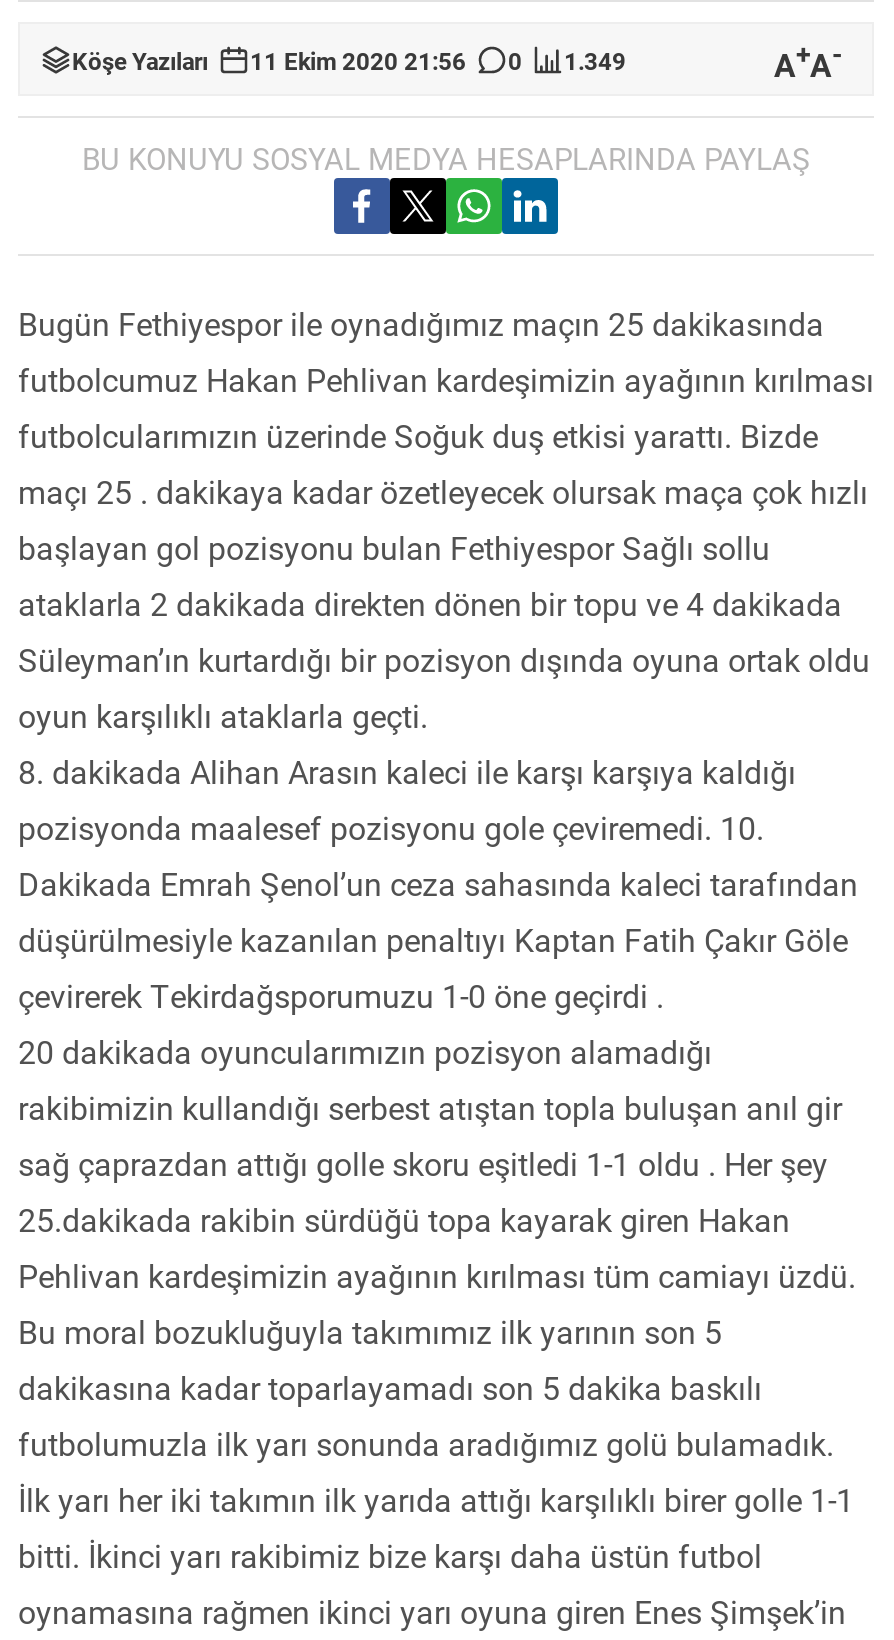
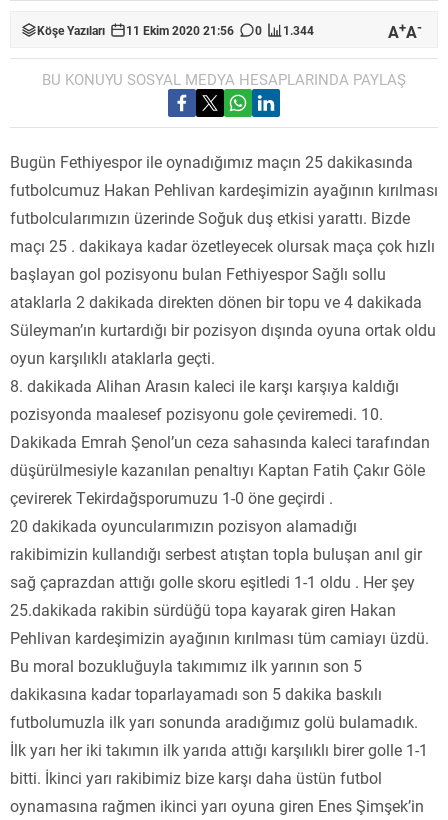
[72,43,626,75] Köşe Yazıları 11 Ekim 2020 21:56 0 1.349 -> [37,22,314,38] Köşe Yazıları 11 Ekim 2020 21:56 0 1.344

